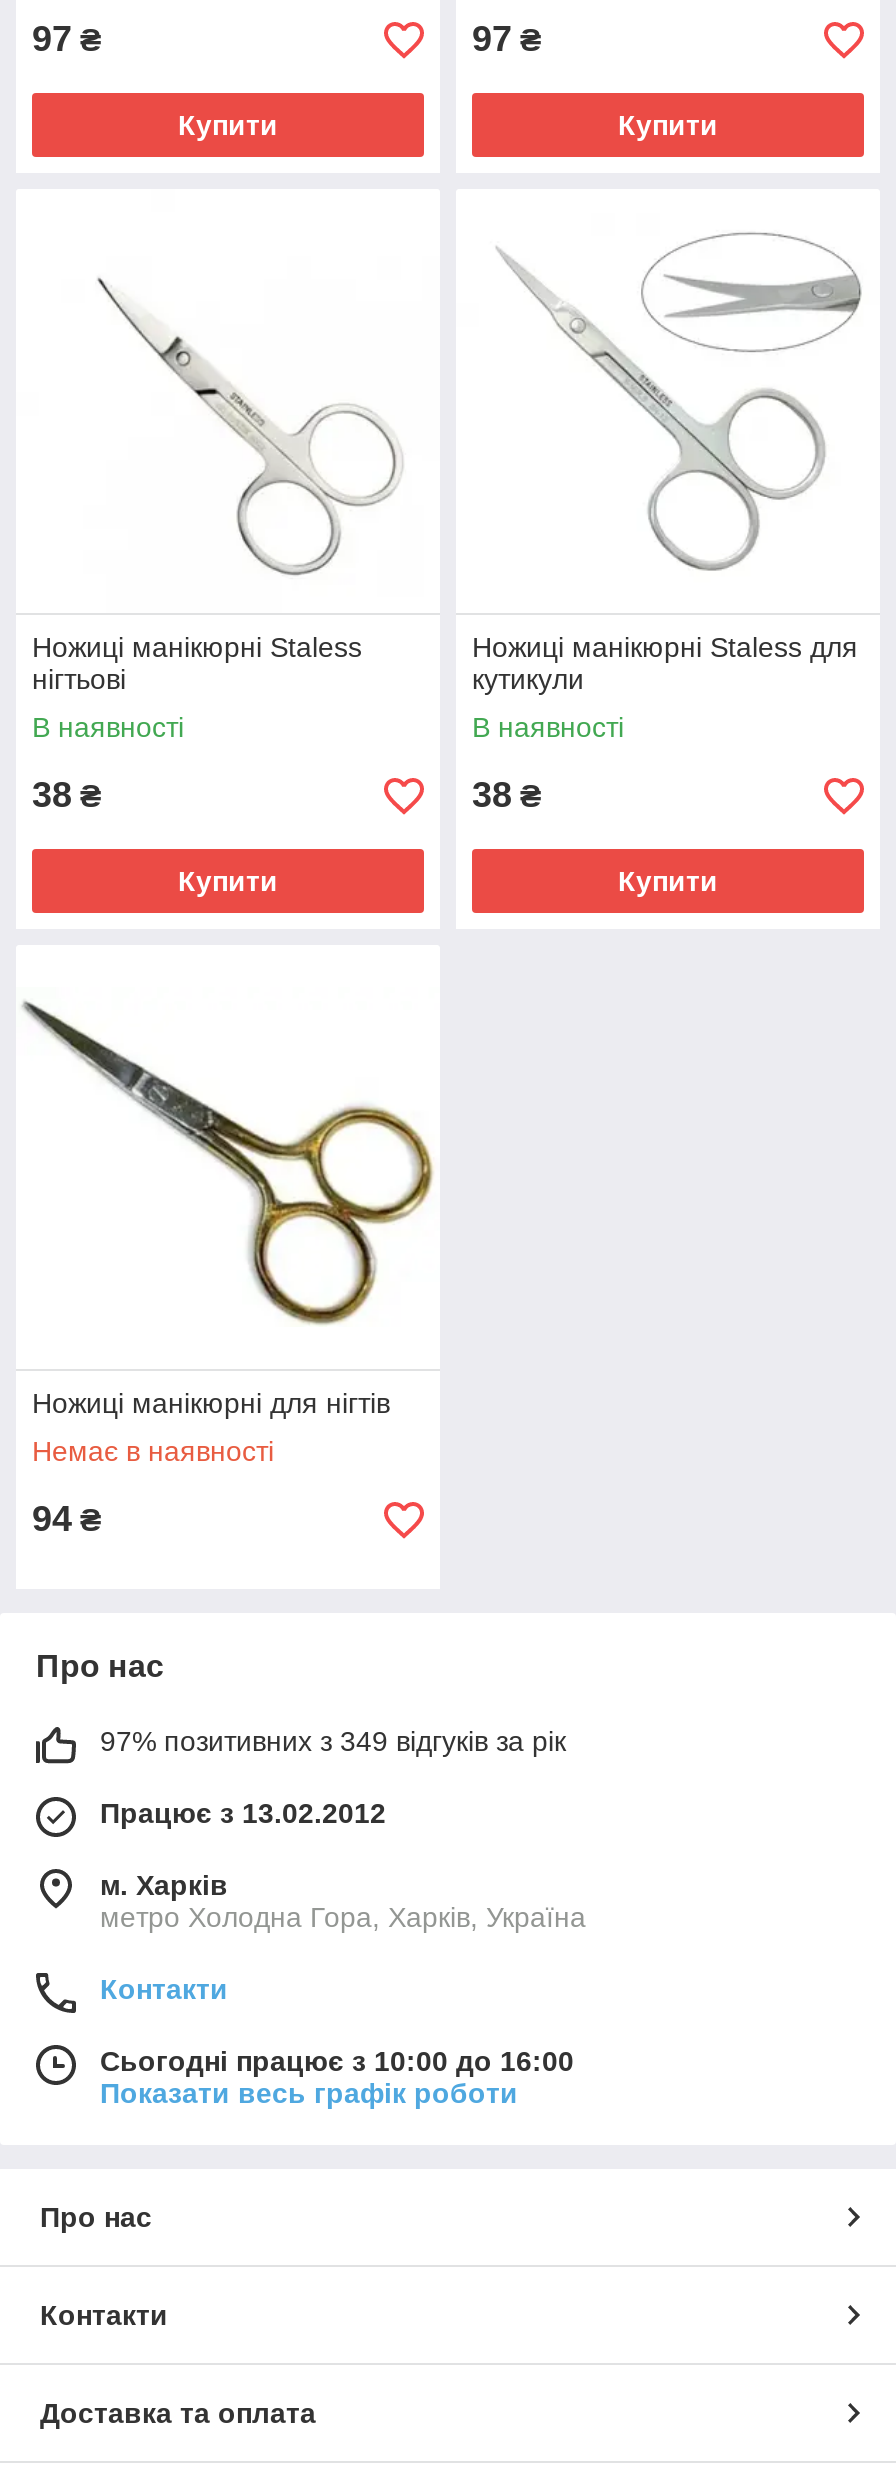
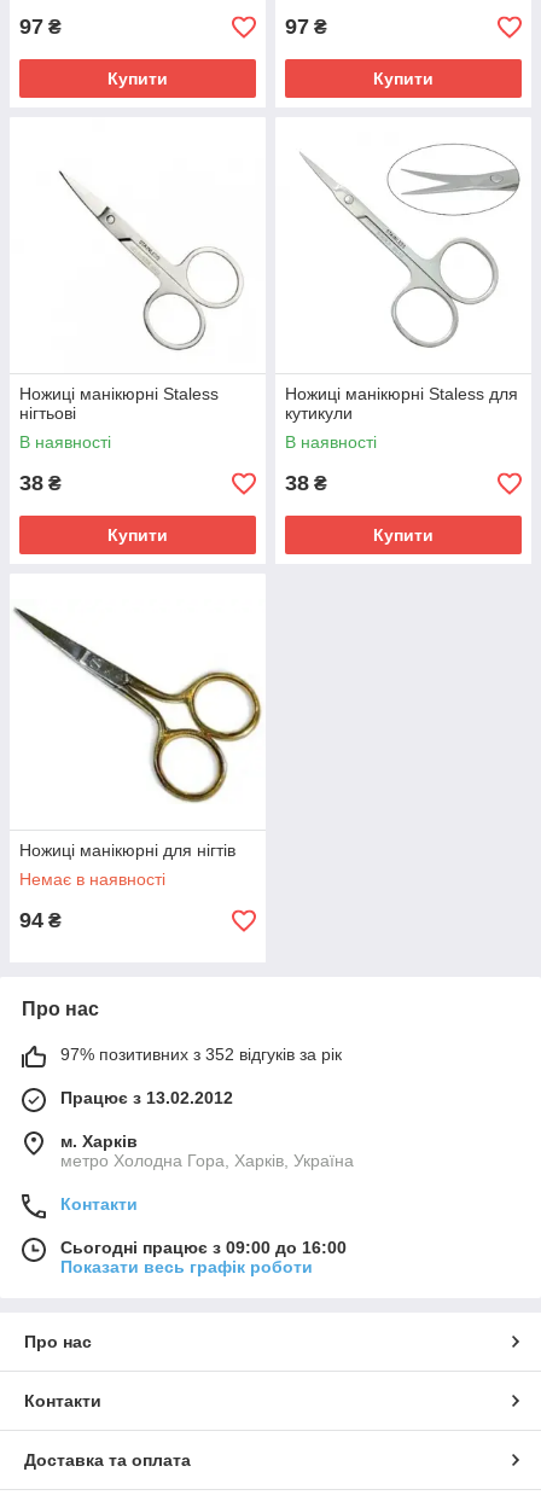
[100,1725,566,1757] 97% позитивних з 349 відгуків за рік -> [60,1045,342,1064] 97% позитивних з 352 відгуків за рік
[100,2045,574,2077] Сьогодні працює з 10:00 до 16:00 -> [60,1238,347,1257] Сьогодні працює з 09:00 до 16:00

